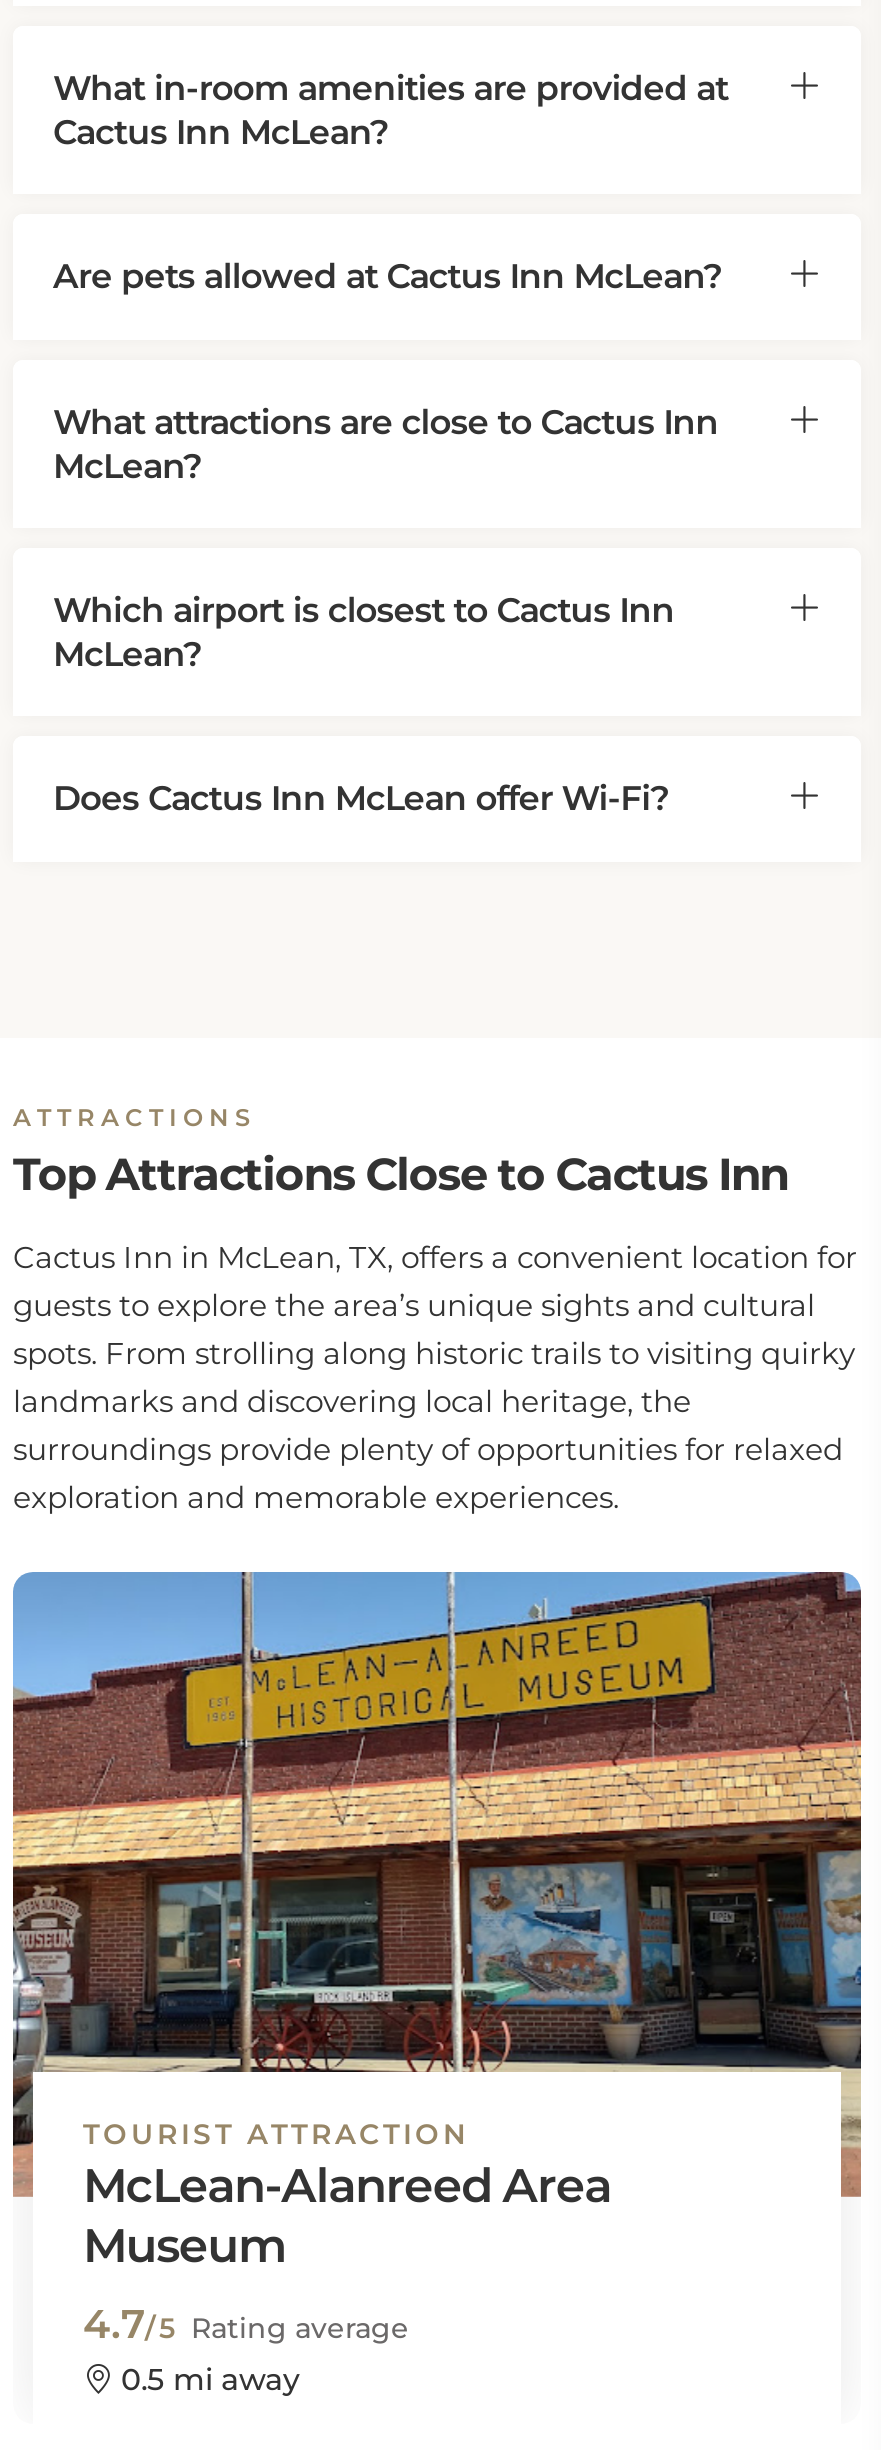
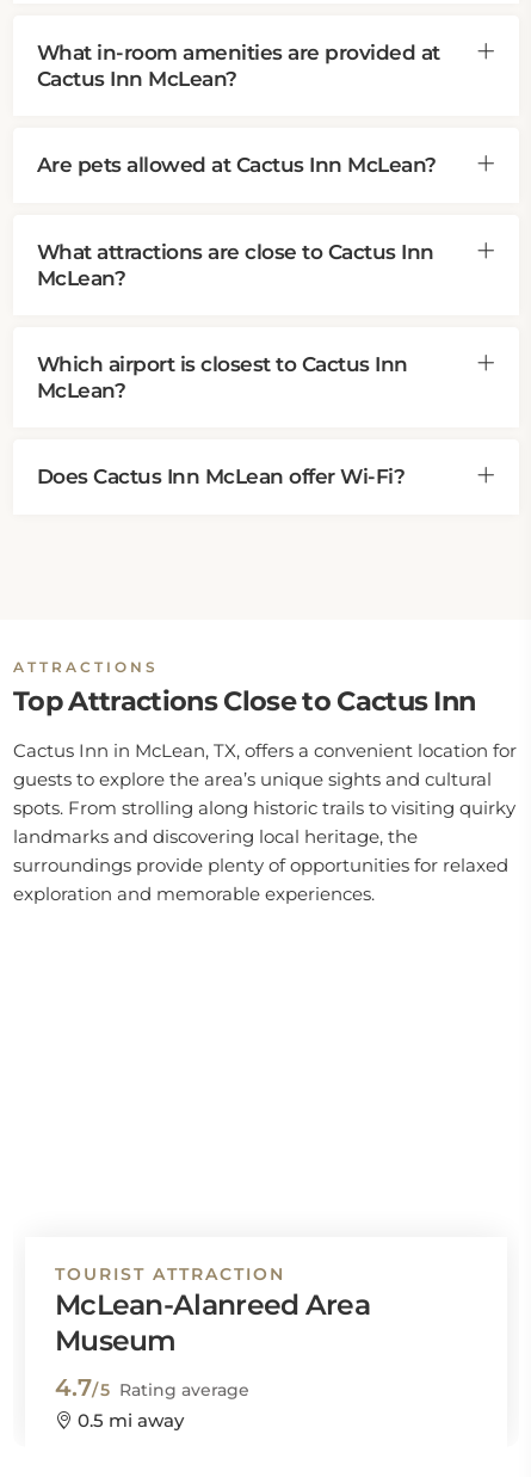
[11,1570,863,2198] [image] -> none

